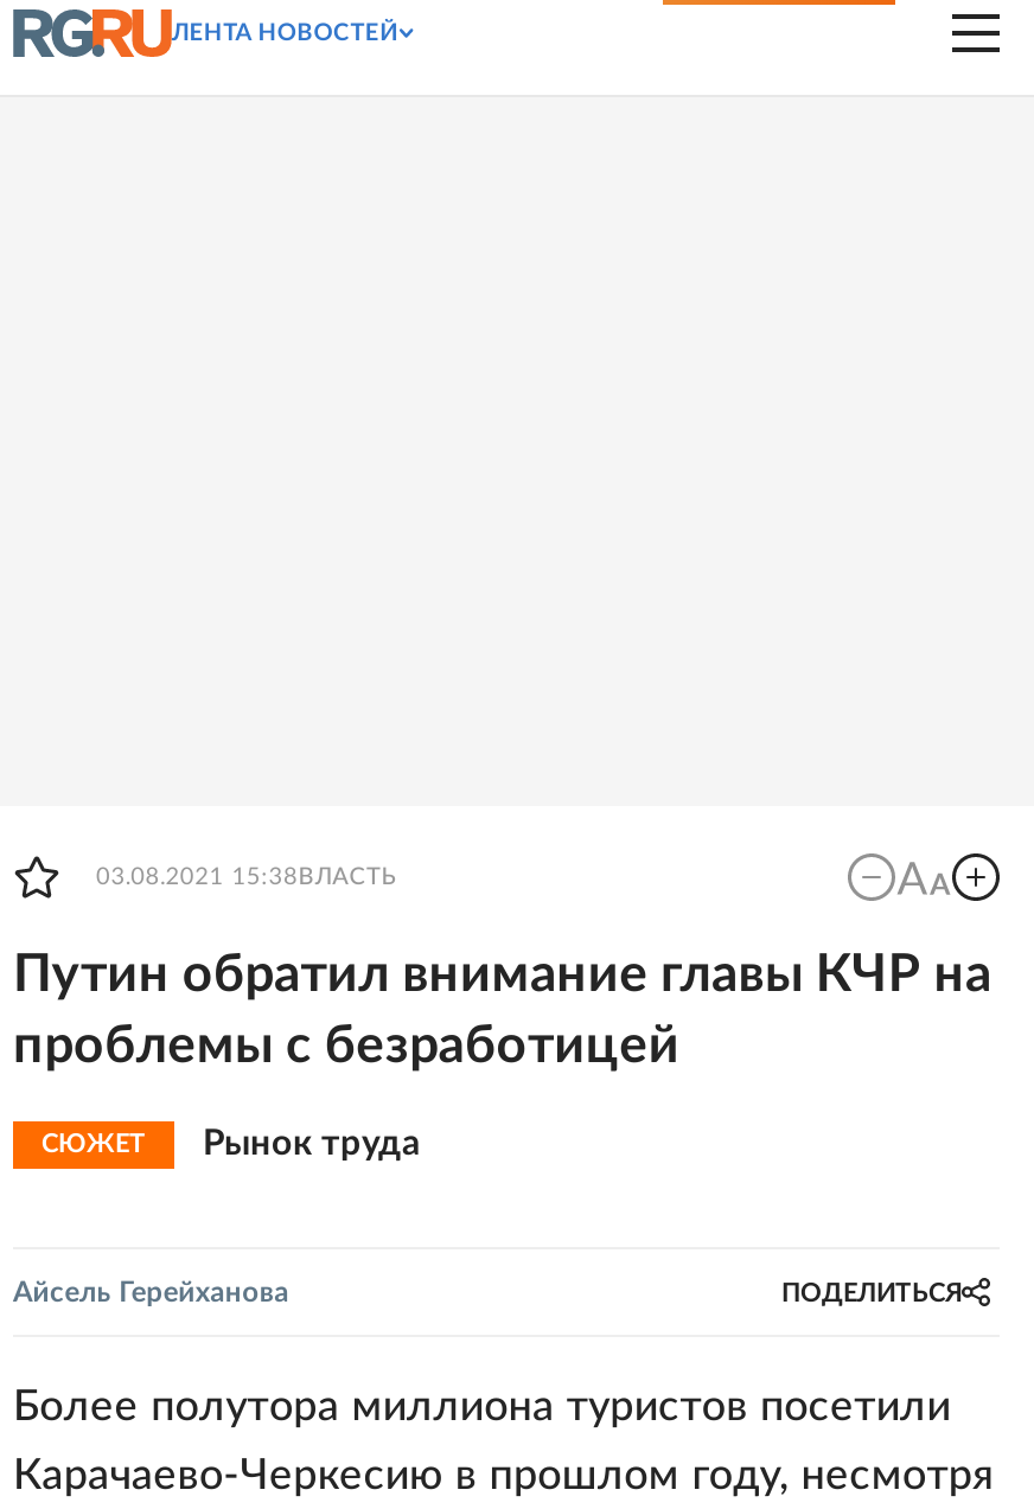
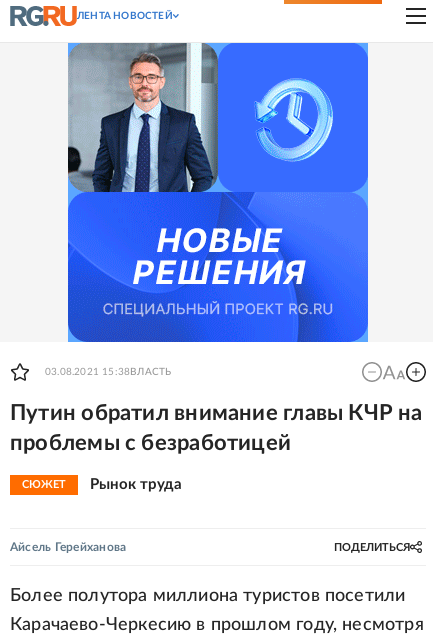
none -> [67,42,369,343] [image]

